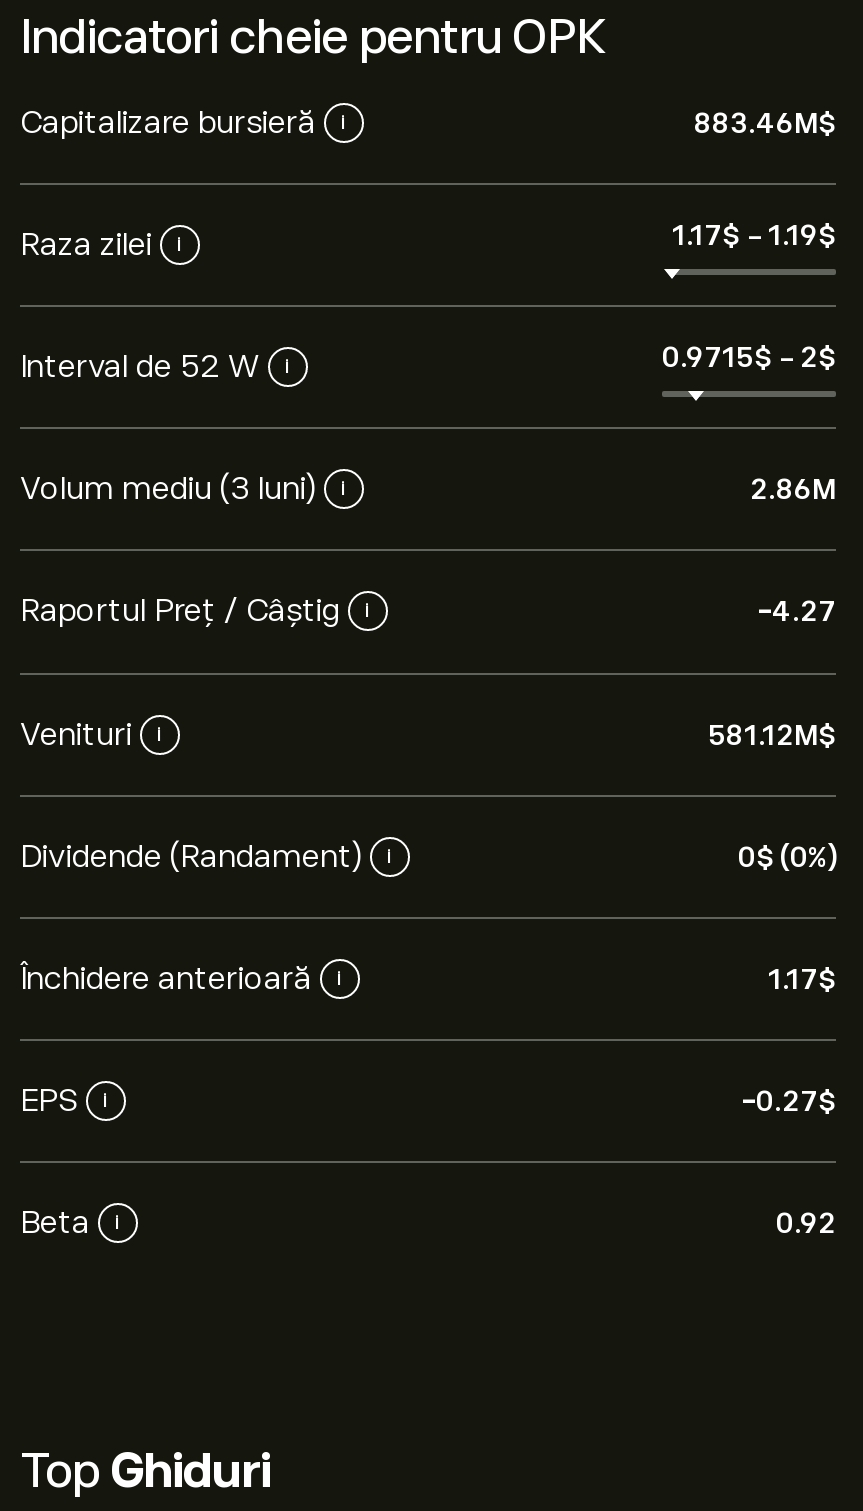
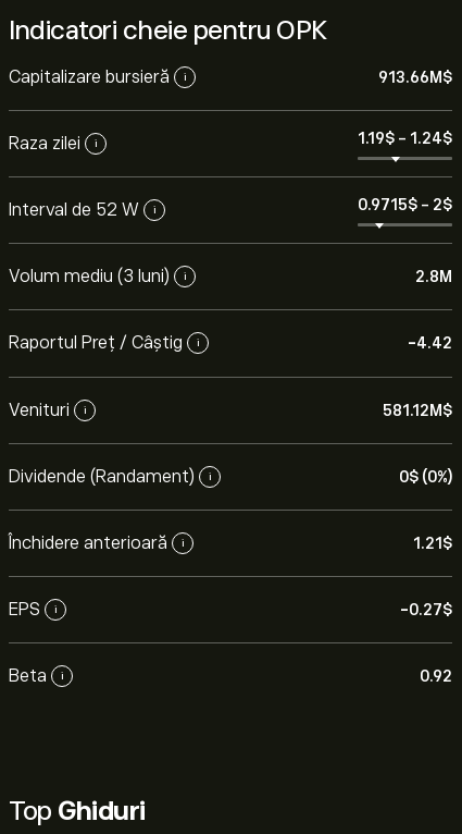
[694,107,836,139] 883.46M$ -> [378,69,452,86] 913.66M$
[672,218,836,250] 1.17$- 1.19$ -> [358,129,452,146] 1.19$- 1.24$
[750,473,836,505] 2.86M -> [415,268,452,285] 2.8M
[756,595,836,627] -4.27 -> [408,334,452,352] -4.42
[768,963,836,995] 1.17$ -> [413,535,452,552] 1.21$

